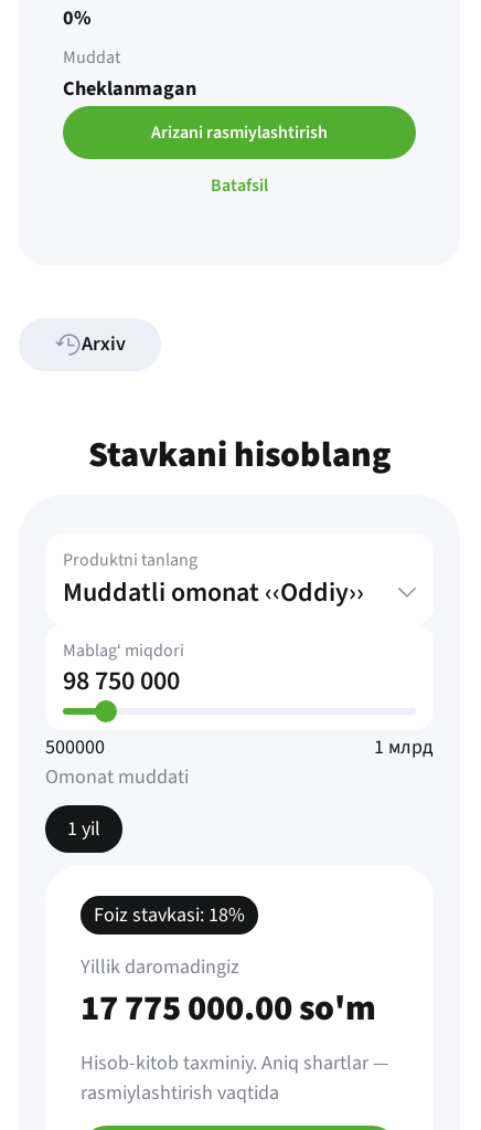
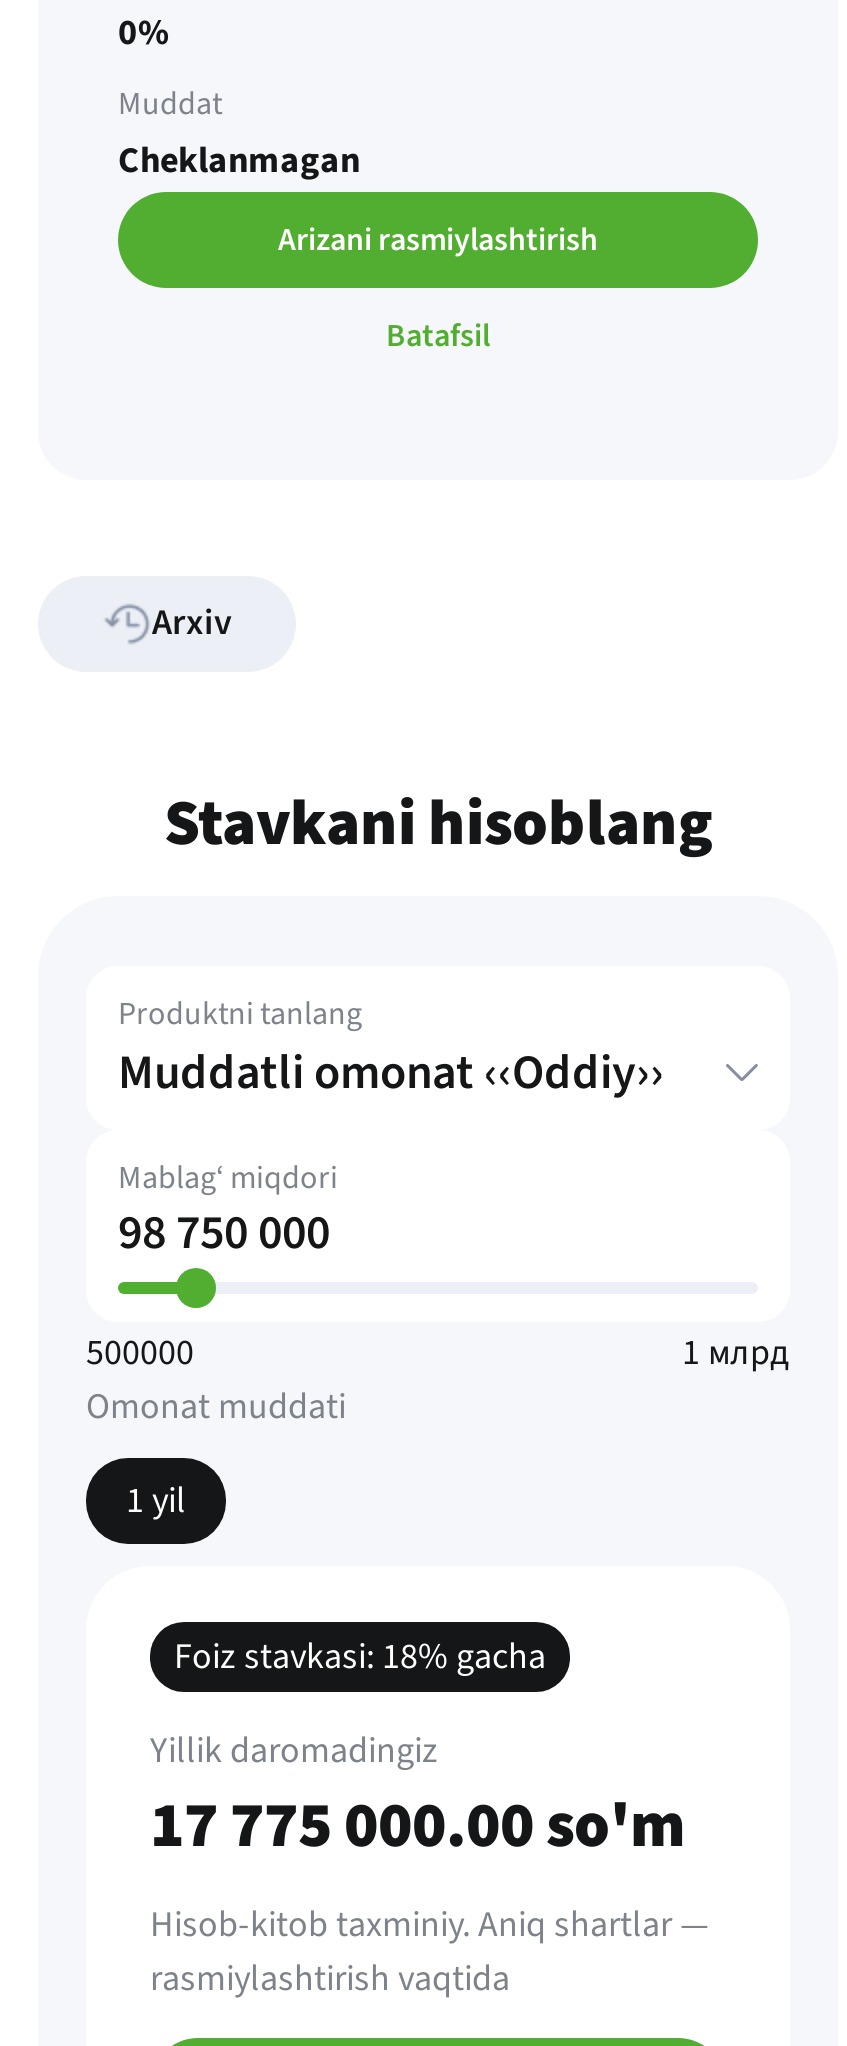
[94,901,245,929] Foiz stavkasi: 18% -> [174,1631,546,1681] Foiz stavkasi: 18% gacha

